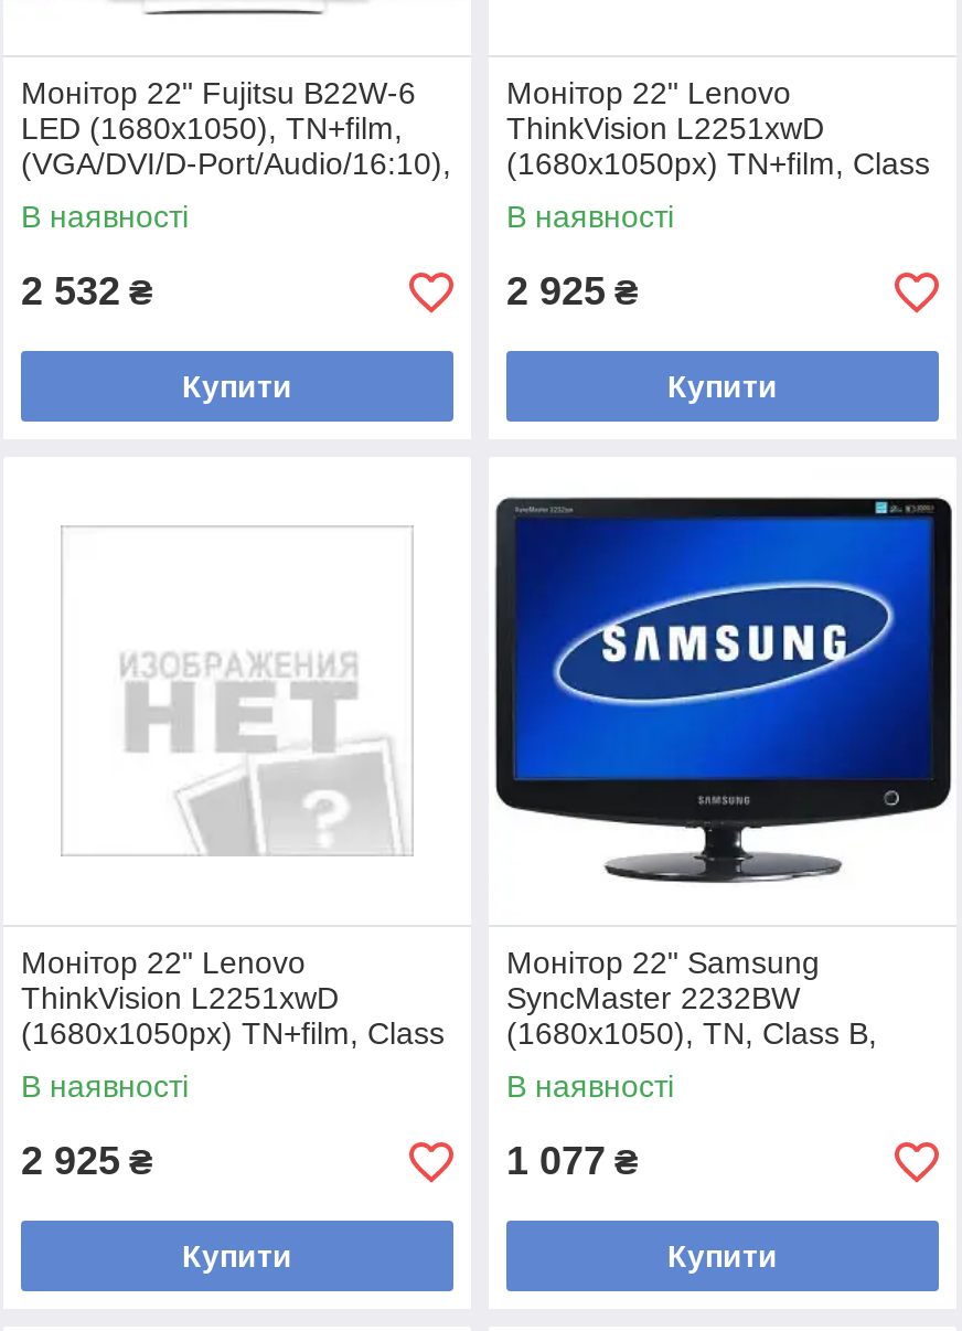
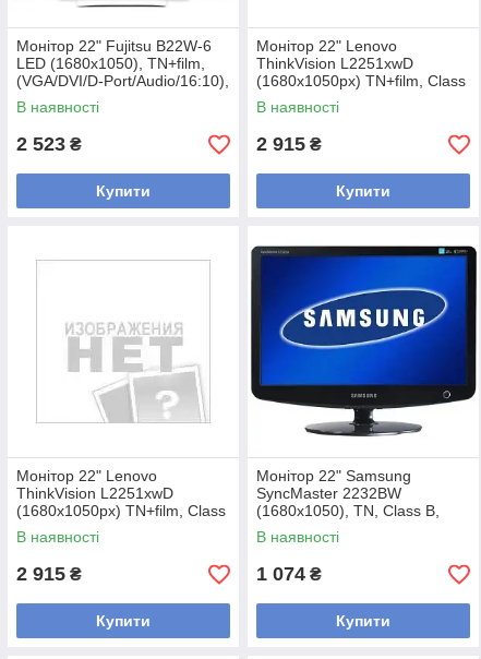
[21,270,153,314] 2 532 ₴ -> [16,133,82,155] 2 523 ₴
[506,270,639,314] 2 925 ₴ -> [256,133,322,155] 2 915 ₴
[21,1139,153,1184] 2 925 ₴ -> [16,563,82,585] 2 915 ₴
[506,1139,639,1184] 1 077 ₴ -> [256,563,322,585] 1 074 ₴

